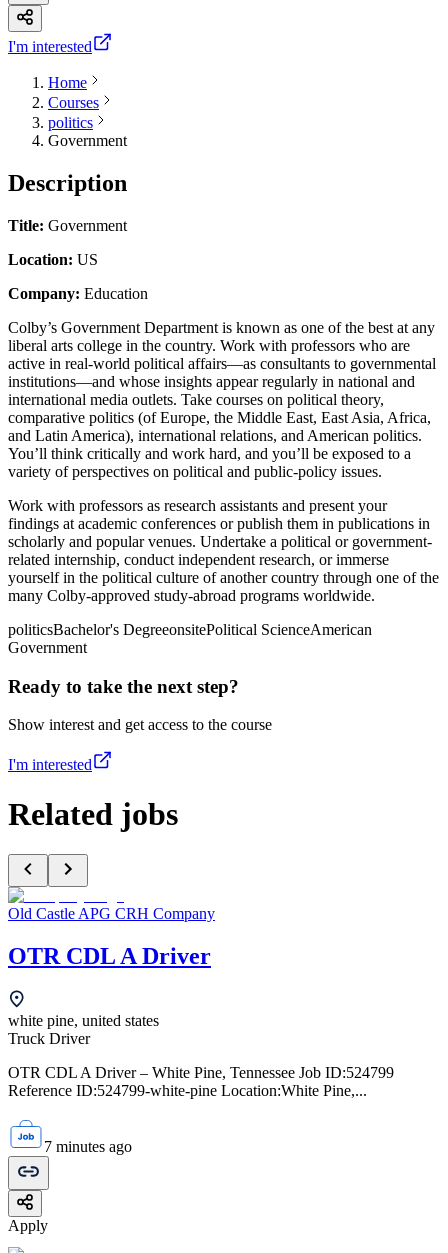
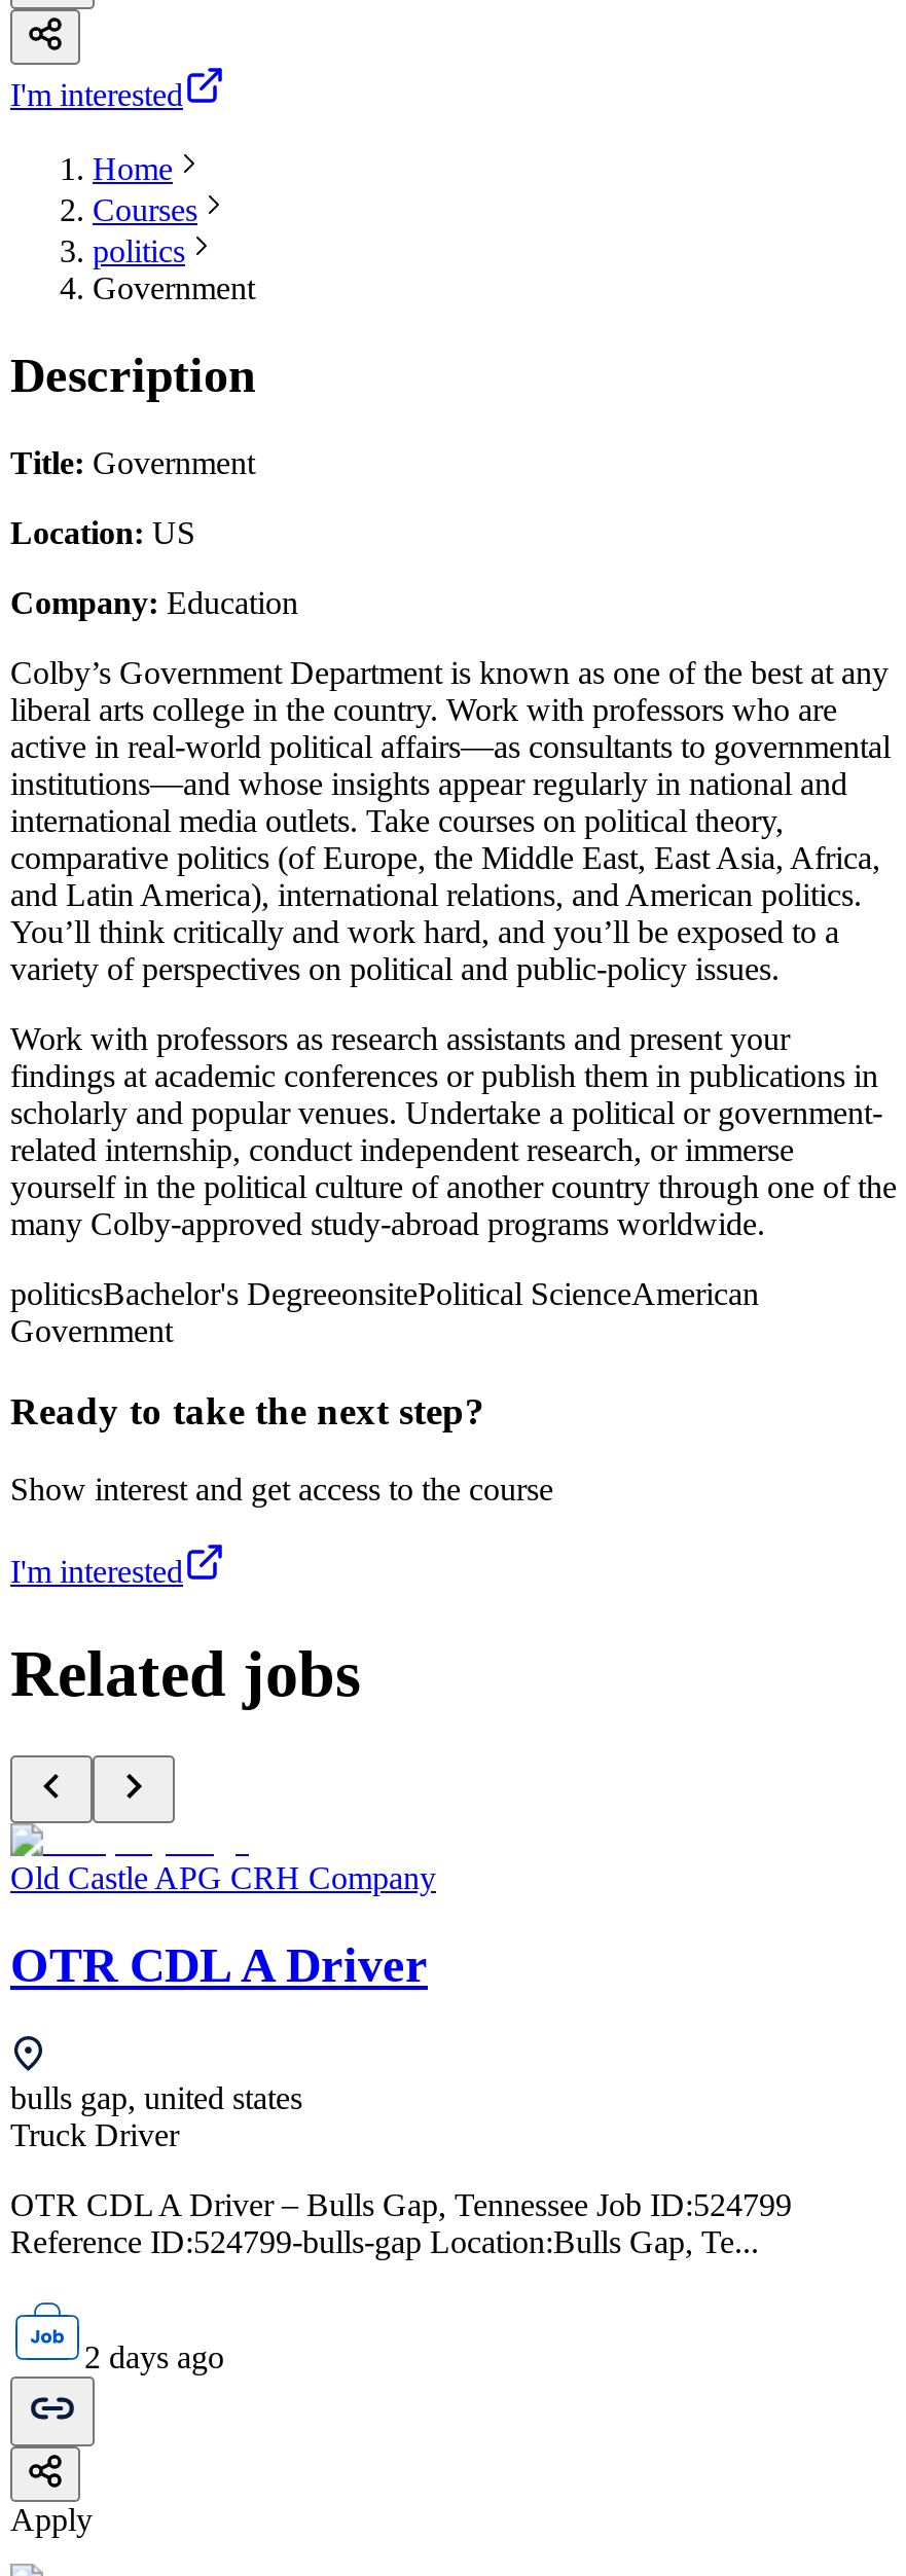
[8,1012,159,1029] white pine, united states -> [10,2080,302,2115] bulls gap, united states
[8,1064,394,1099] OTR CDL A Driver – White Pine, Tennessee Job ID:524799 | Reference ID:524799-white-pine Location:White Pine,... -> [10,2187,792,2259] OTR CDL A Driver – Bulls Gap, Tennessee Job ID:524799 | Reference ID:524799-bulls-gap Location:Bulls Gap, Te...
[44,1138,132,1155] 7 minutes ago -> [84,2339,224,2374] 2 days ago

